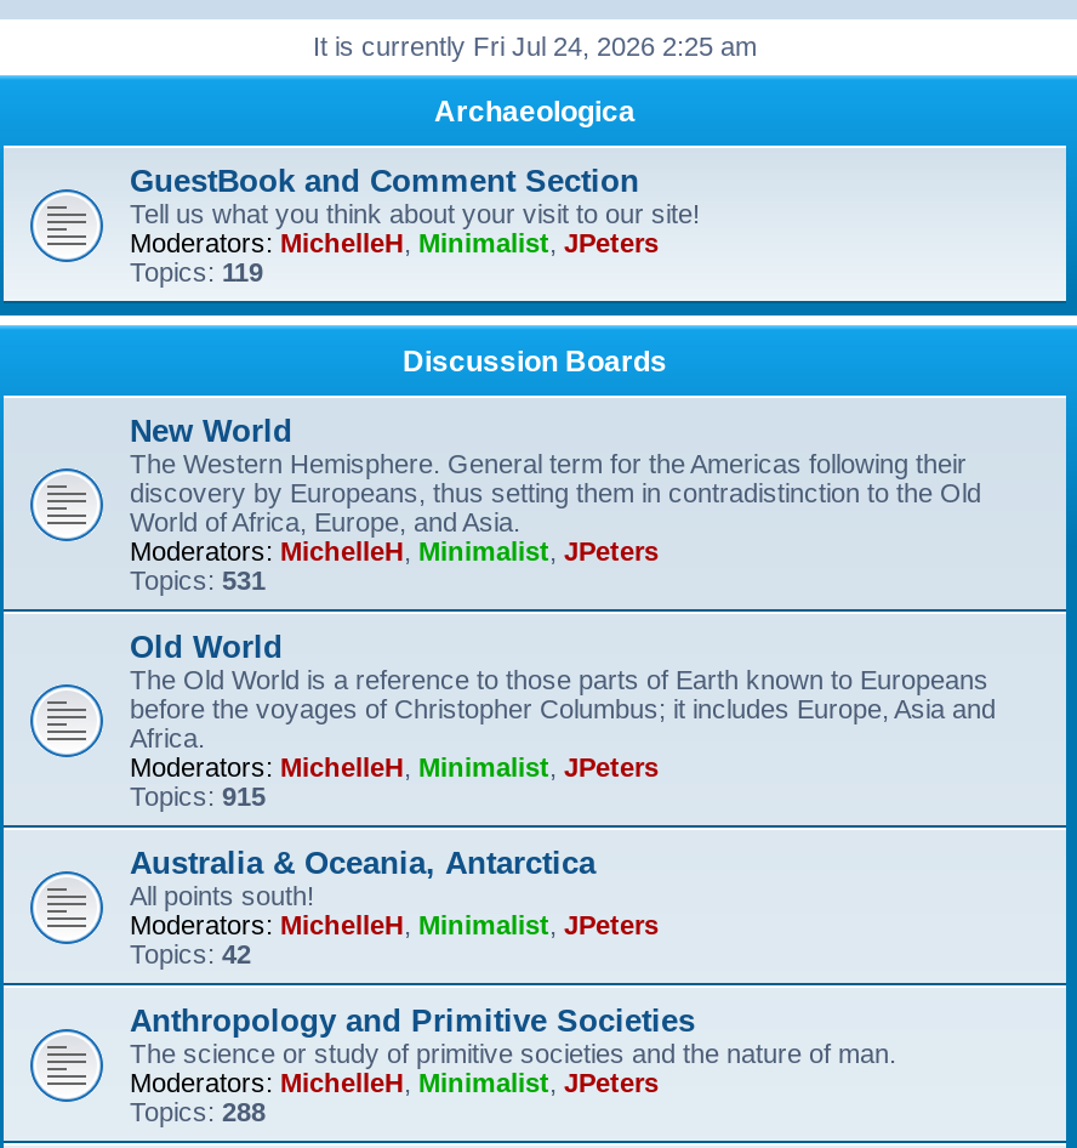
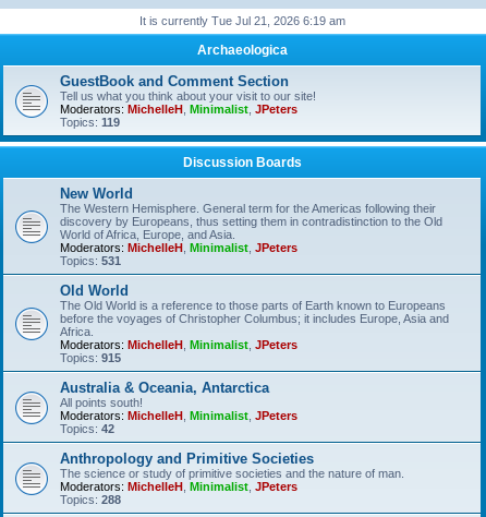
[313,32,757,61] It is currently Fri Jul 24, 2026 2:25 am -> [139,14,345,27] It is currently Tue Jul 21, 2026 6:19 am

